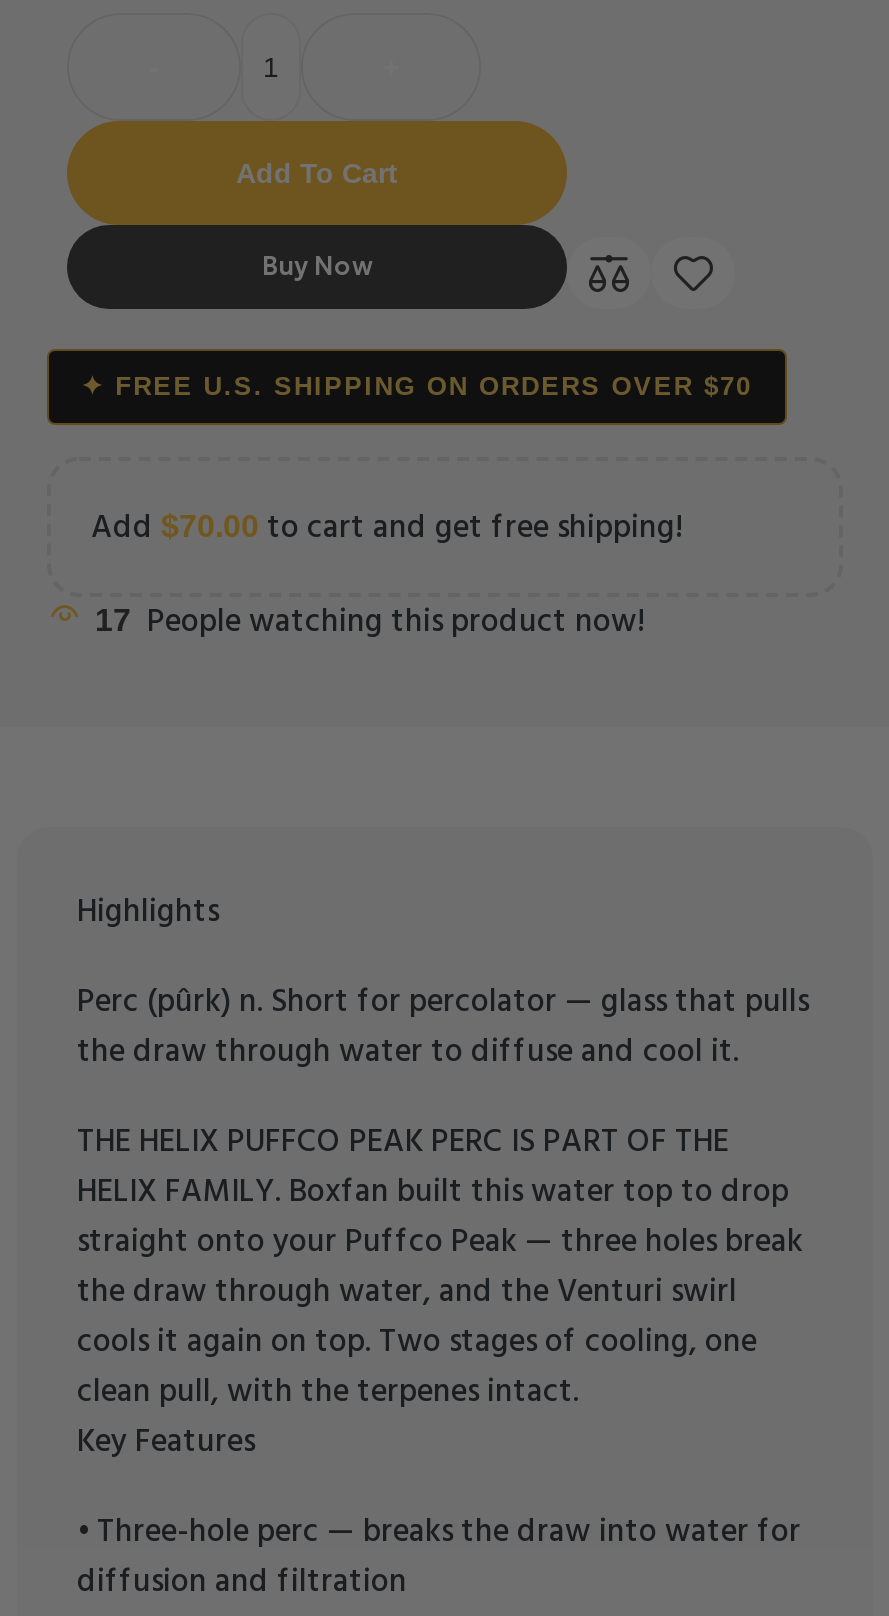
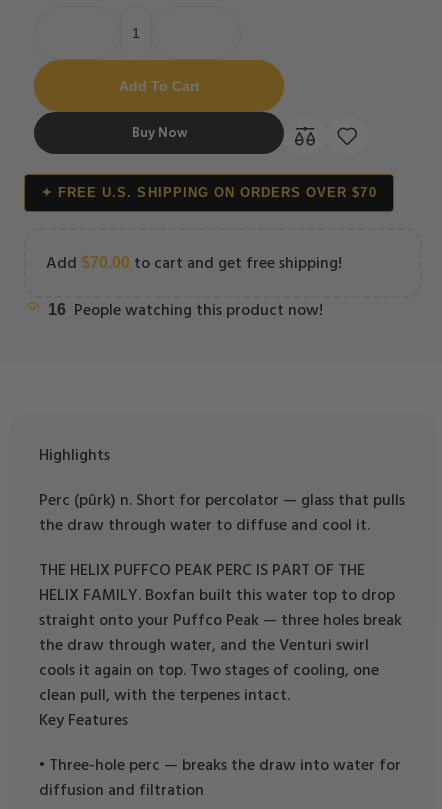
[95,594,645,646] 17 People watching this product now! -> [48,297,323,323] 16 People watching this product now!

